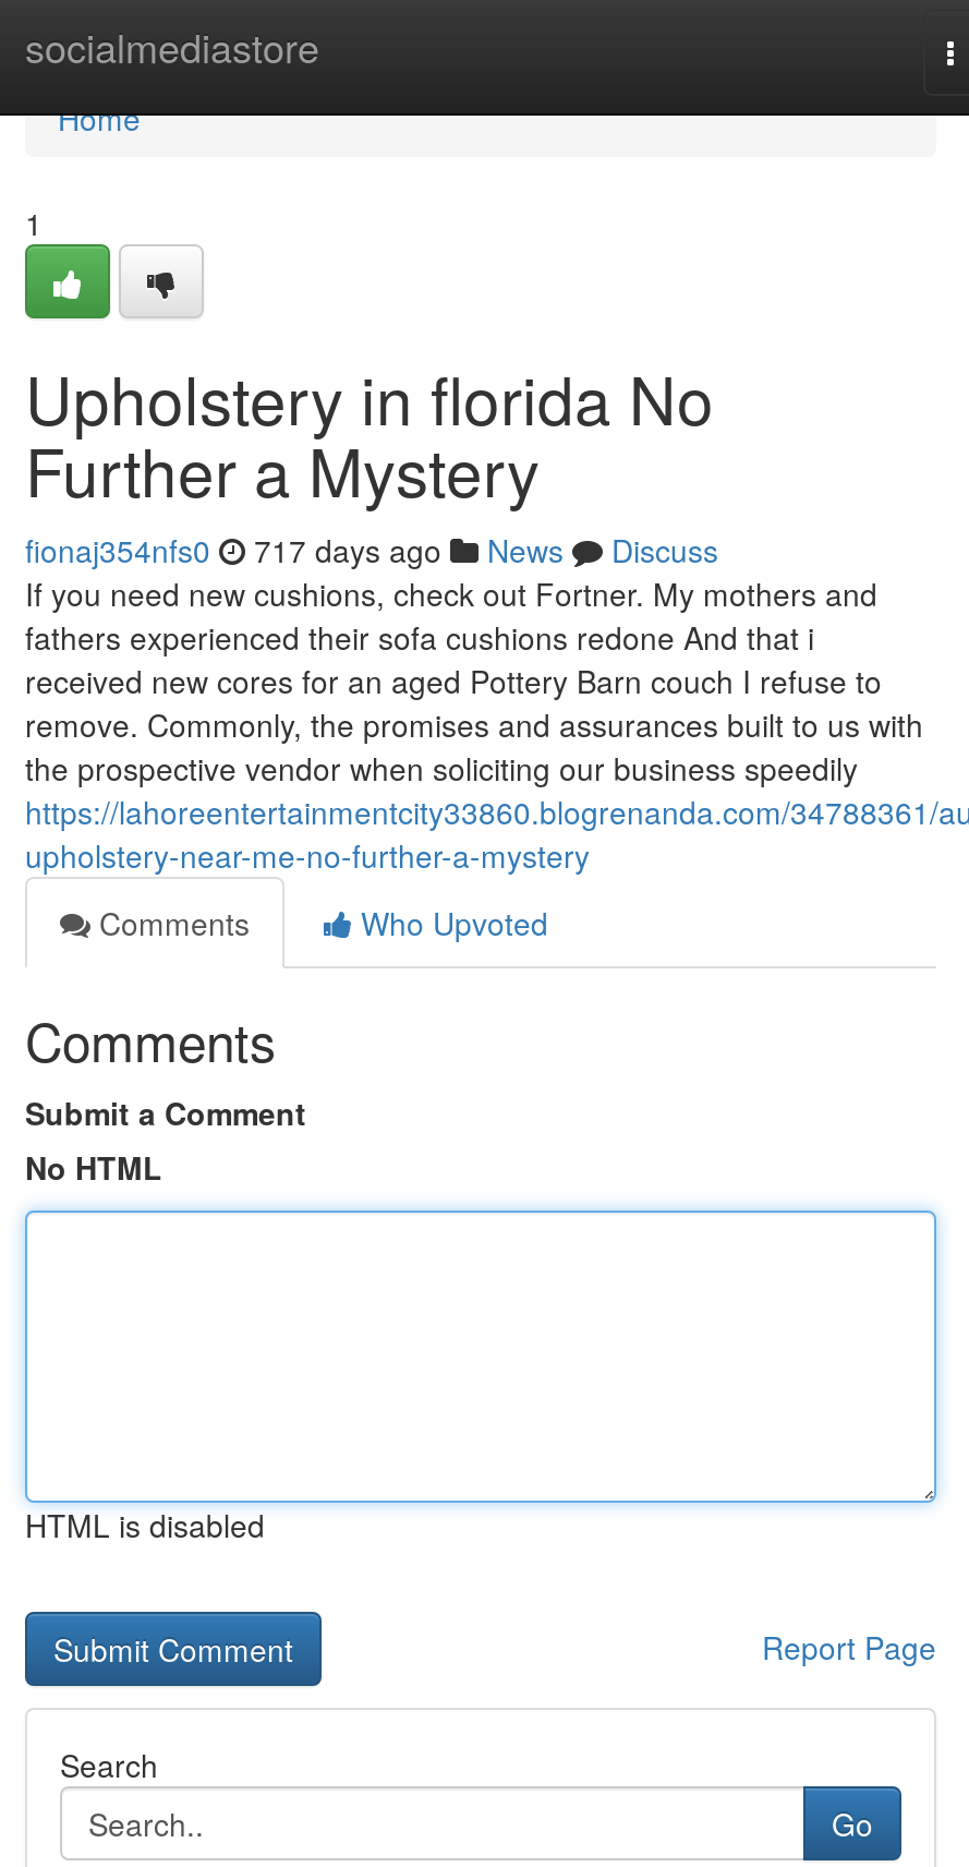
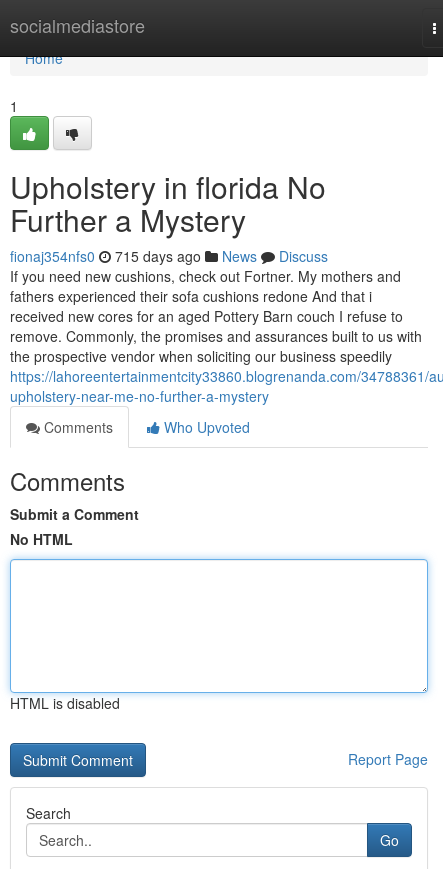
[25,528,718,571] fionaj354nfs0 717 days ago News Discuss -> [10,246,328,266] fionaj354nfs0 715 days ago News Discuss

